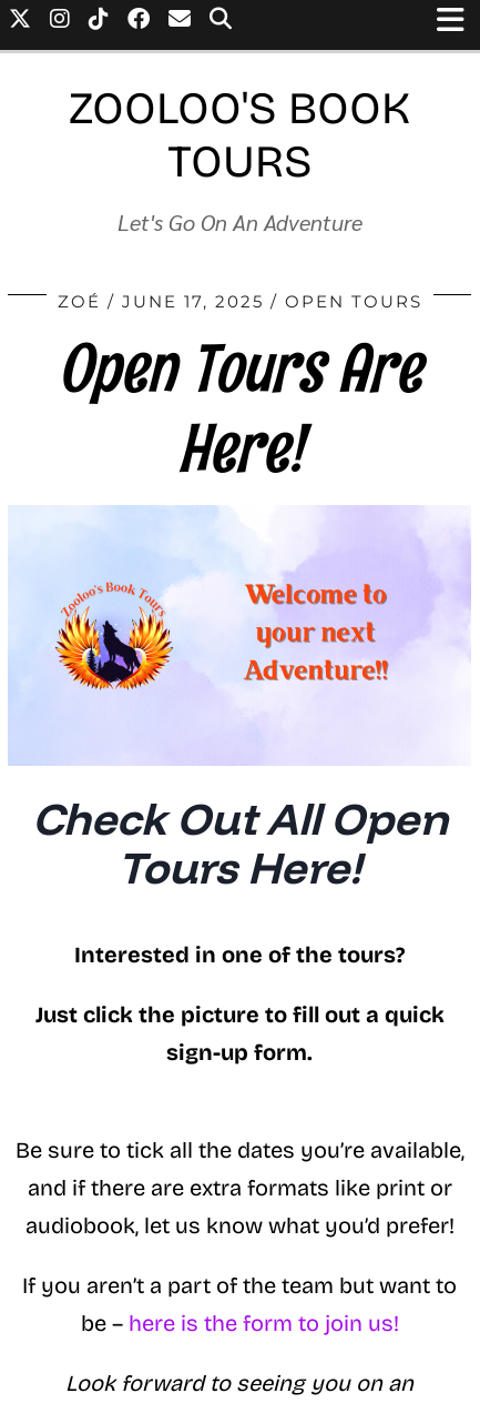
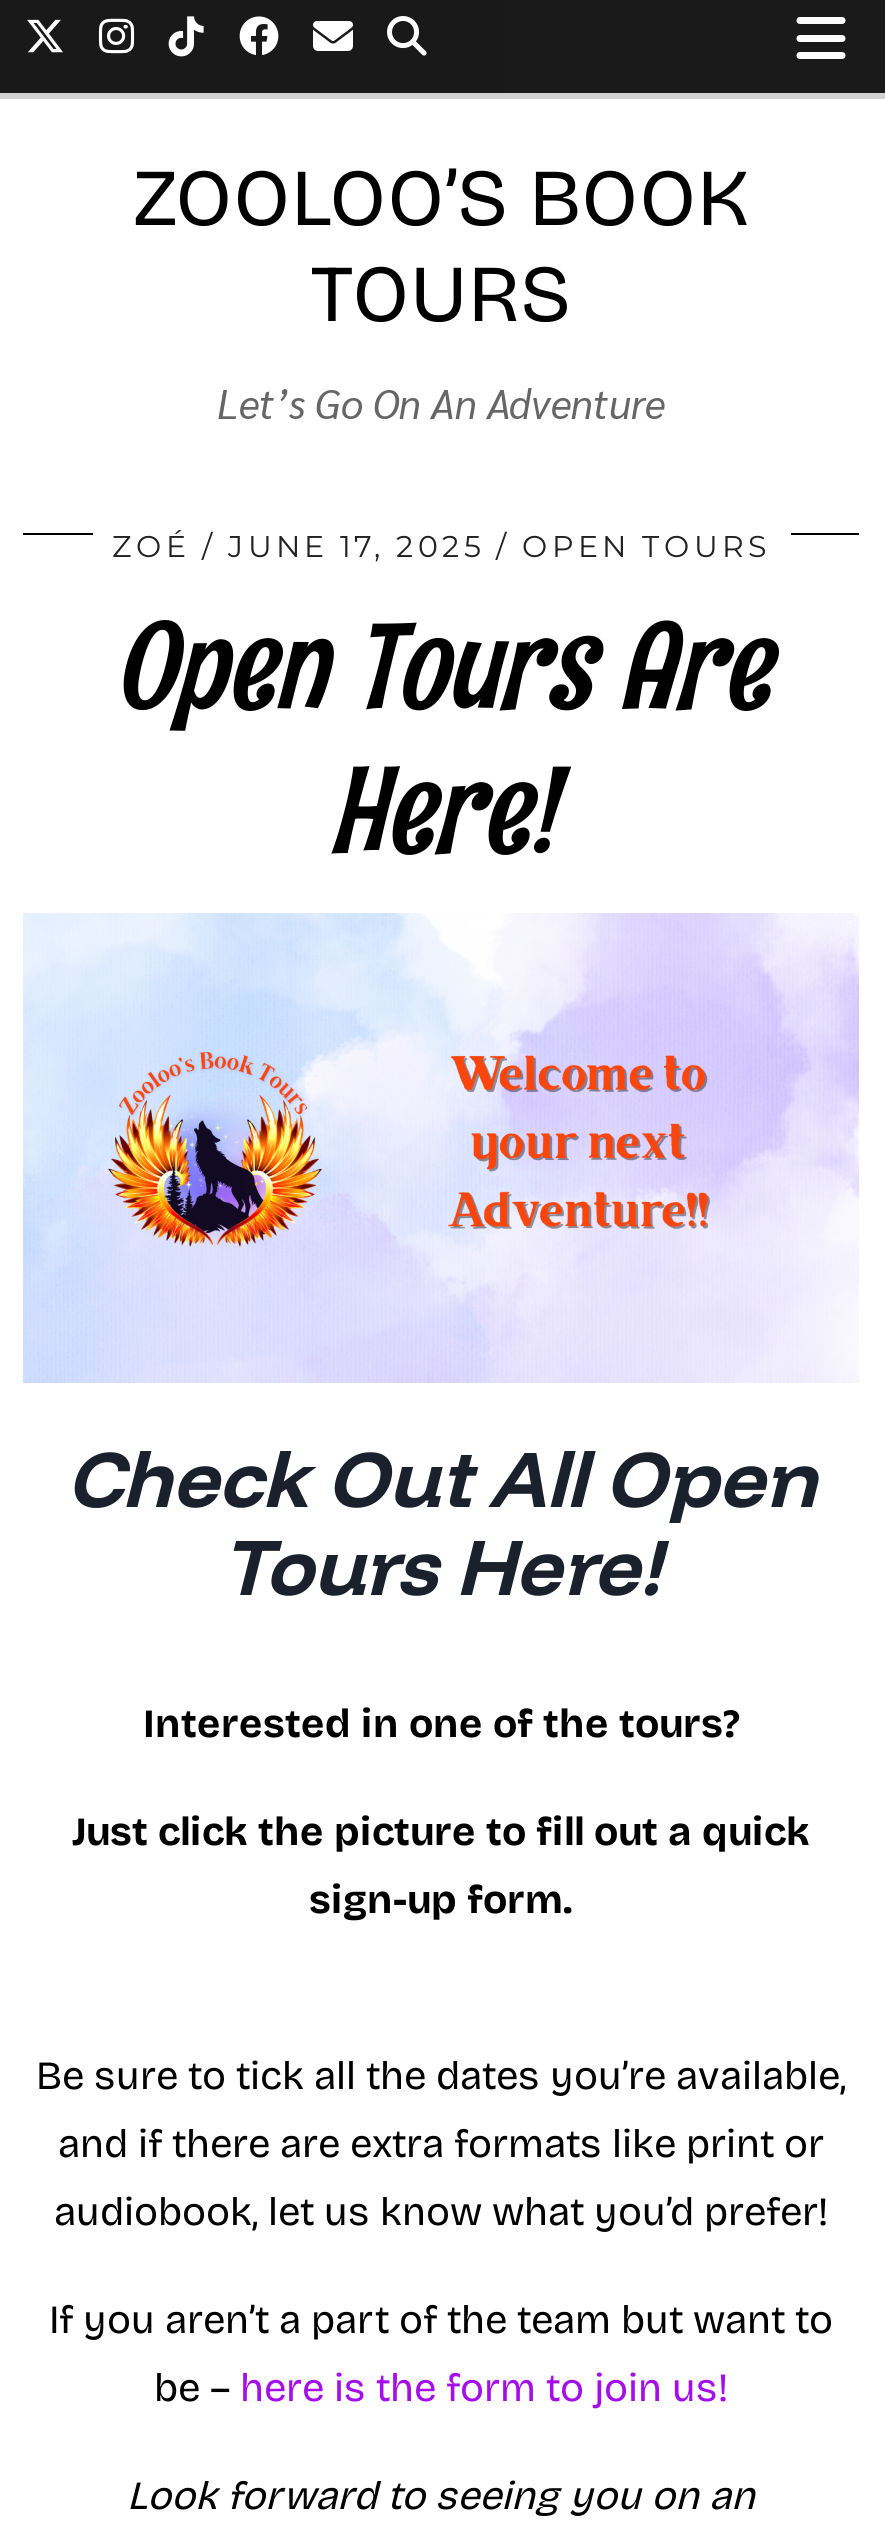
[69,82,410,135] ZOOLOO'S BOOK -> [133,151,749,247] ZOOLOO’S BOOK
[117,208,362,236] Let's Go On An Adventure -> [217,377,665,429] Let’s Go On An Adventure

